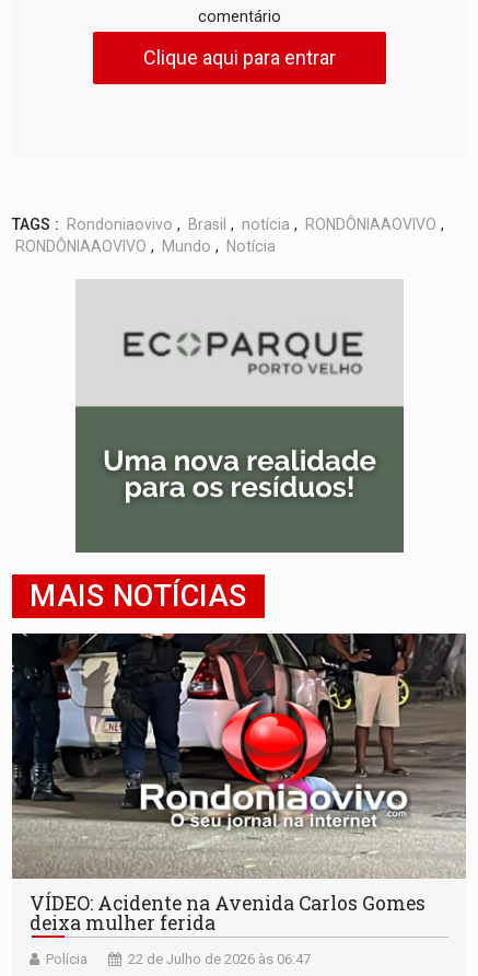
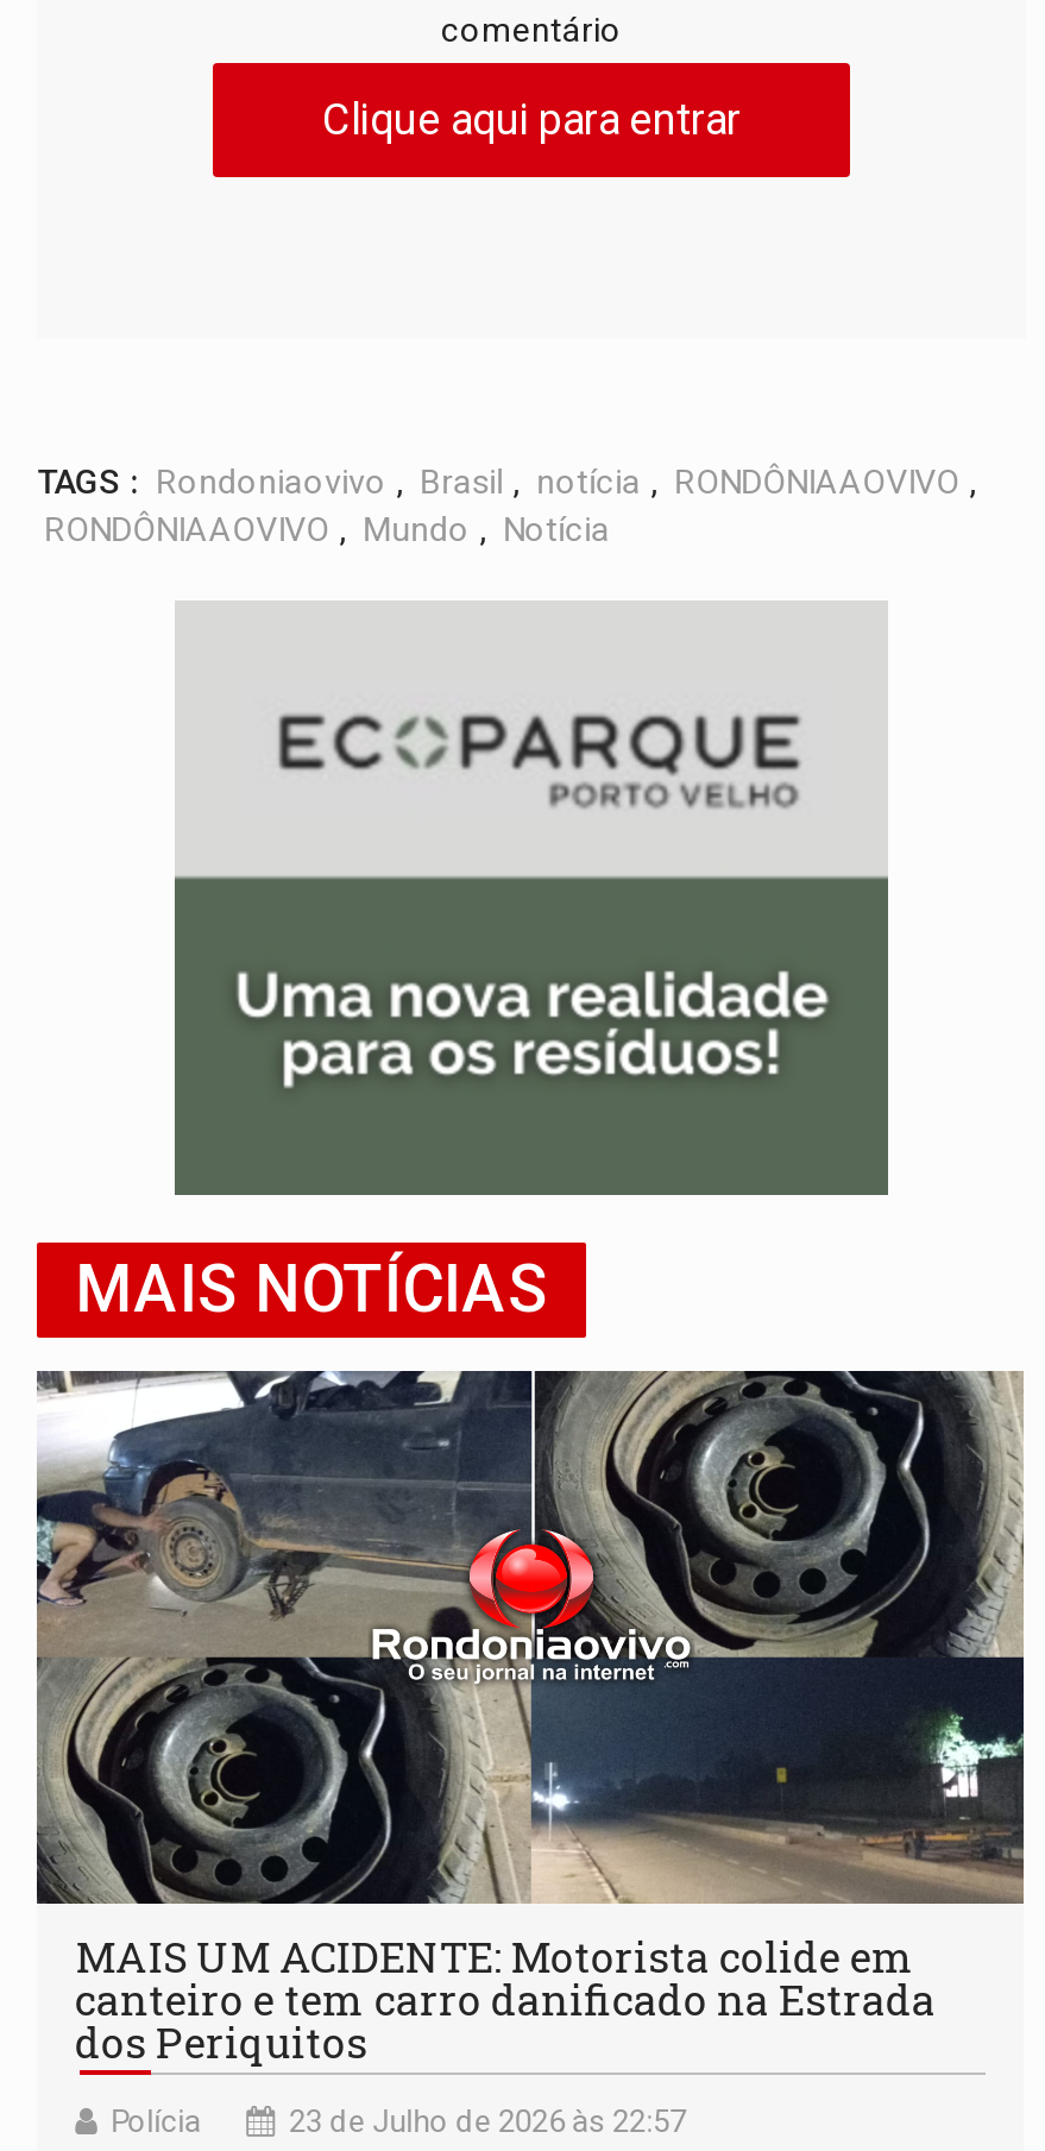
[11,632,467,936] [image] | VÍDEO: Acidente na Avenida Carlos Gomes | deixa mulher ferida -> [37,1369,1024,2071] [image] | MAIS UM ACIDENTE: Motorista colide em | canteiro e tem carro danificado na Estrada | dos Periquitos
[128,951,311,968] 22 de Julho de 2026 às 06:47 -> [289,2104,686,2140] 23 de Julho de 2026 às 22:57

